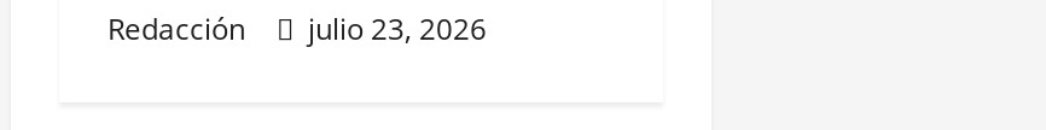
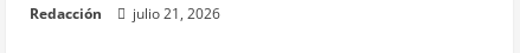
[107,8,487,49] Redacción julio 23, 2026 -> [30,4,220,24] Redacción julio 21, 2026

